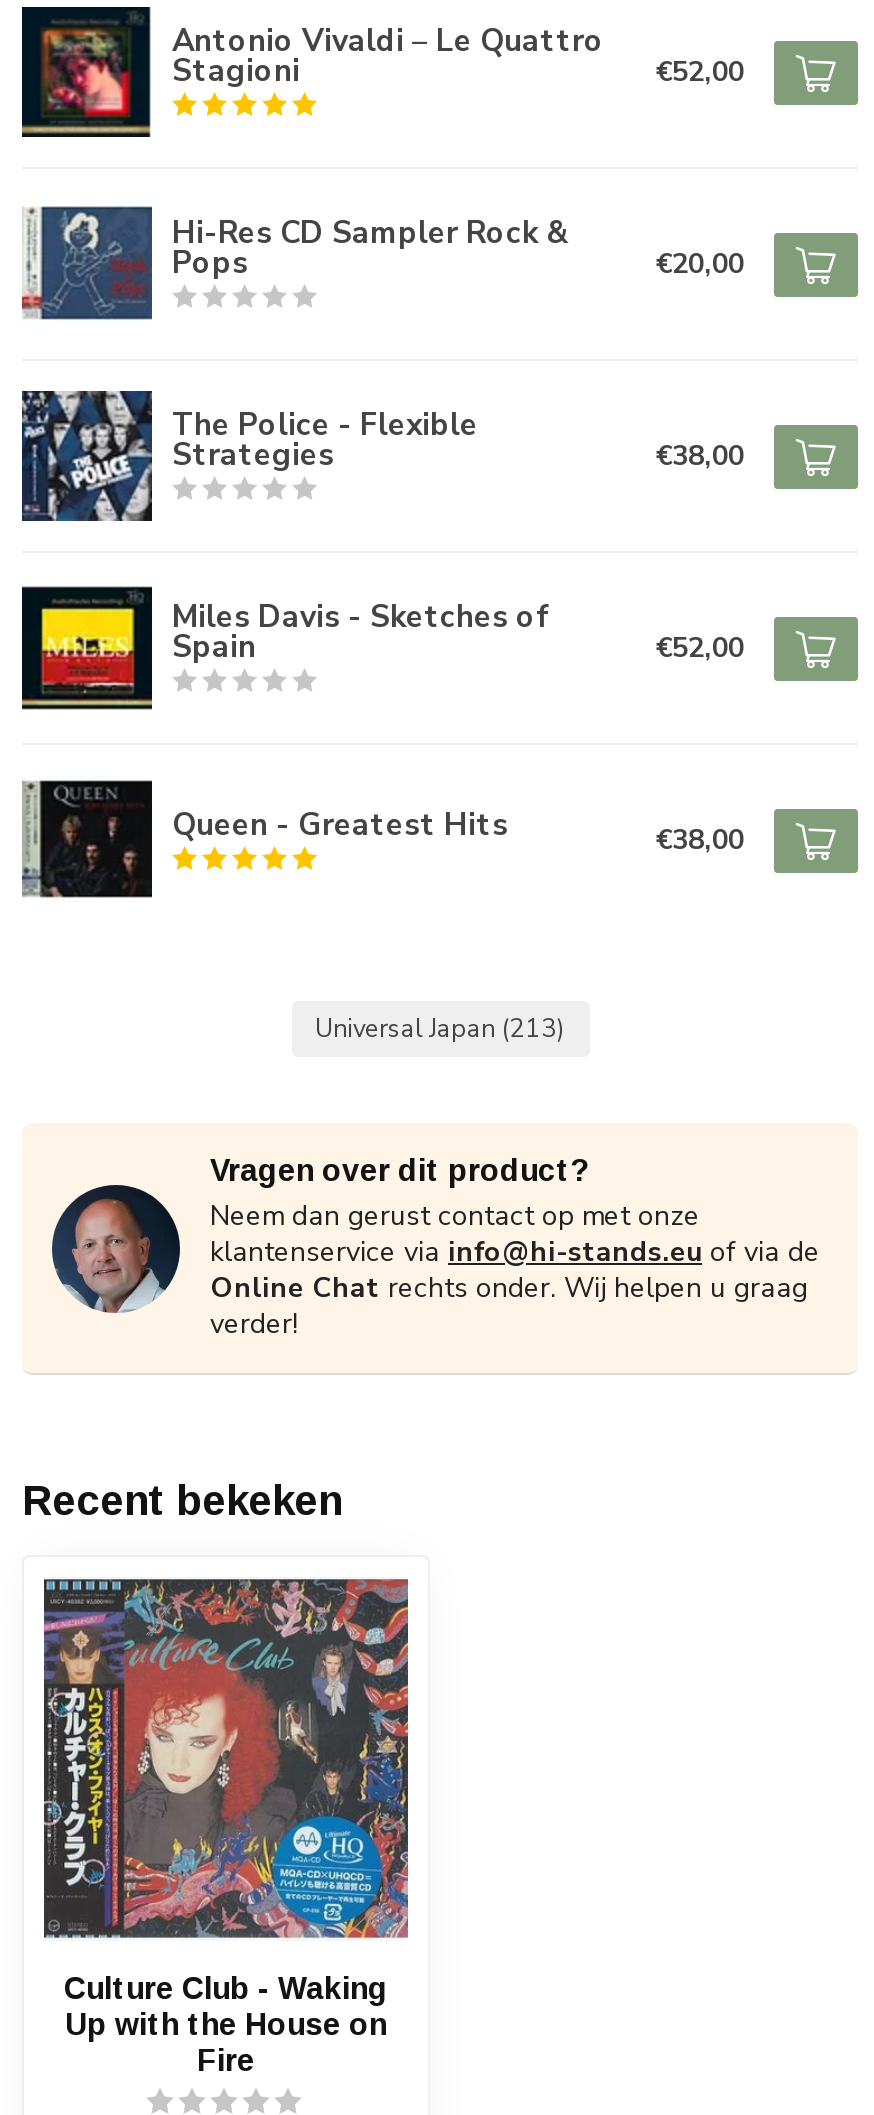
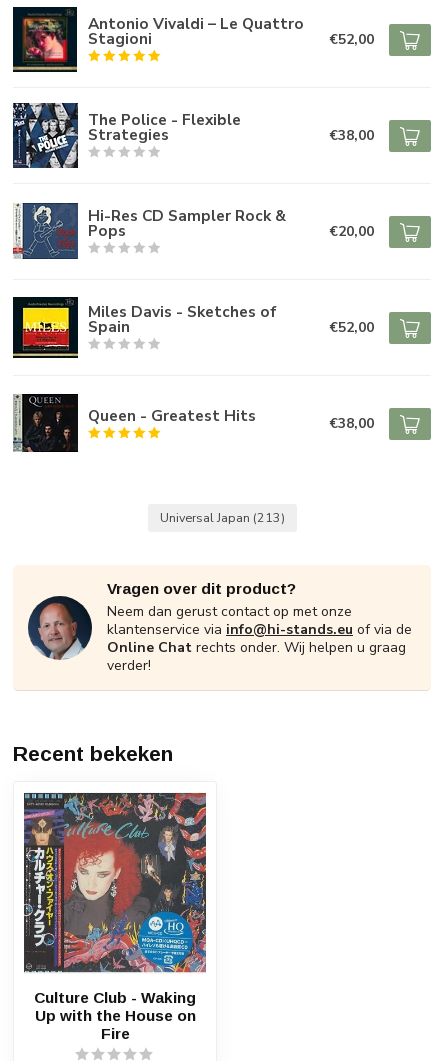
moved [20,199,744,329] -> [12,201,374,262]: [image] | Hi-Res CD Sampler Rock & | Pops | €20,00
moved [18,387,744,525] -> [11,101,374,170]: [image] | The Police - Flexible | Strategies | €38,00

